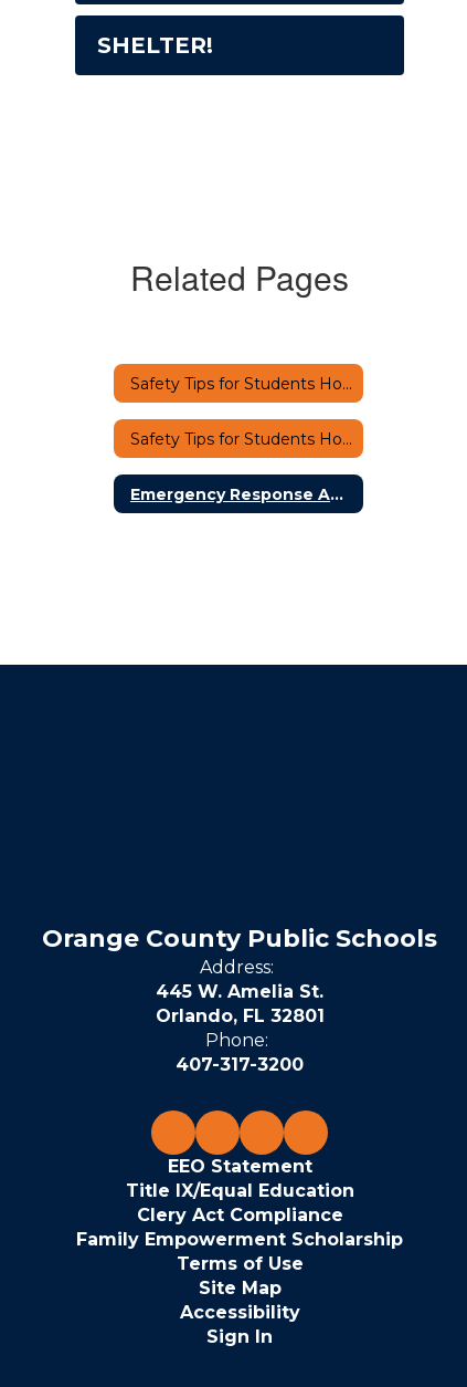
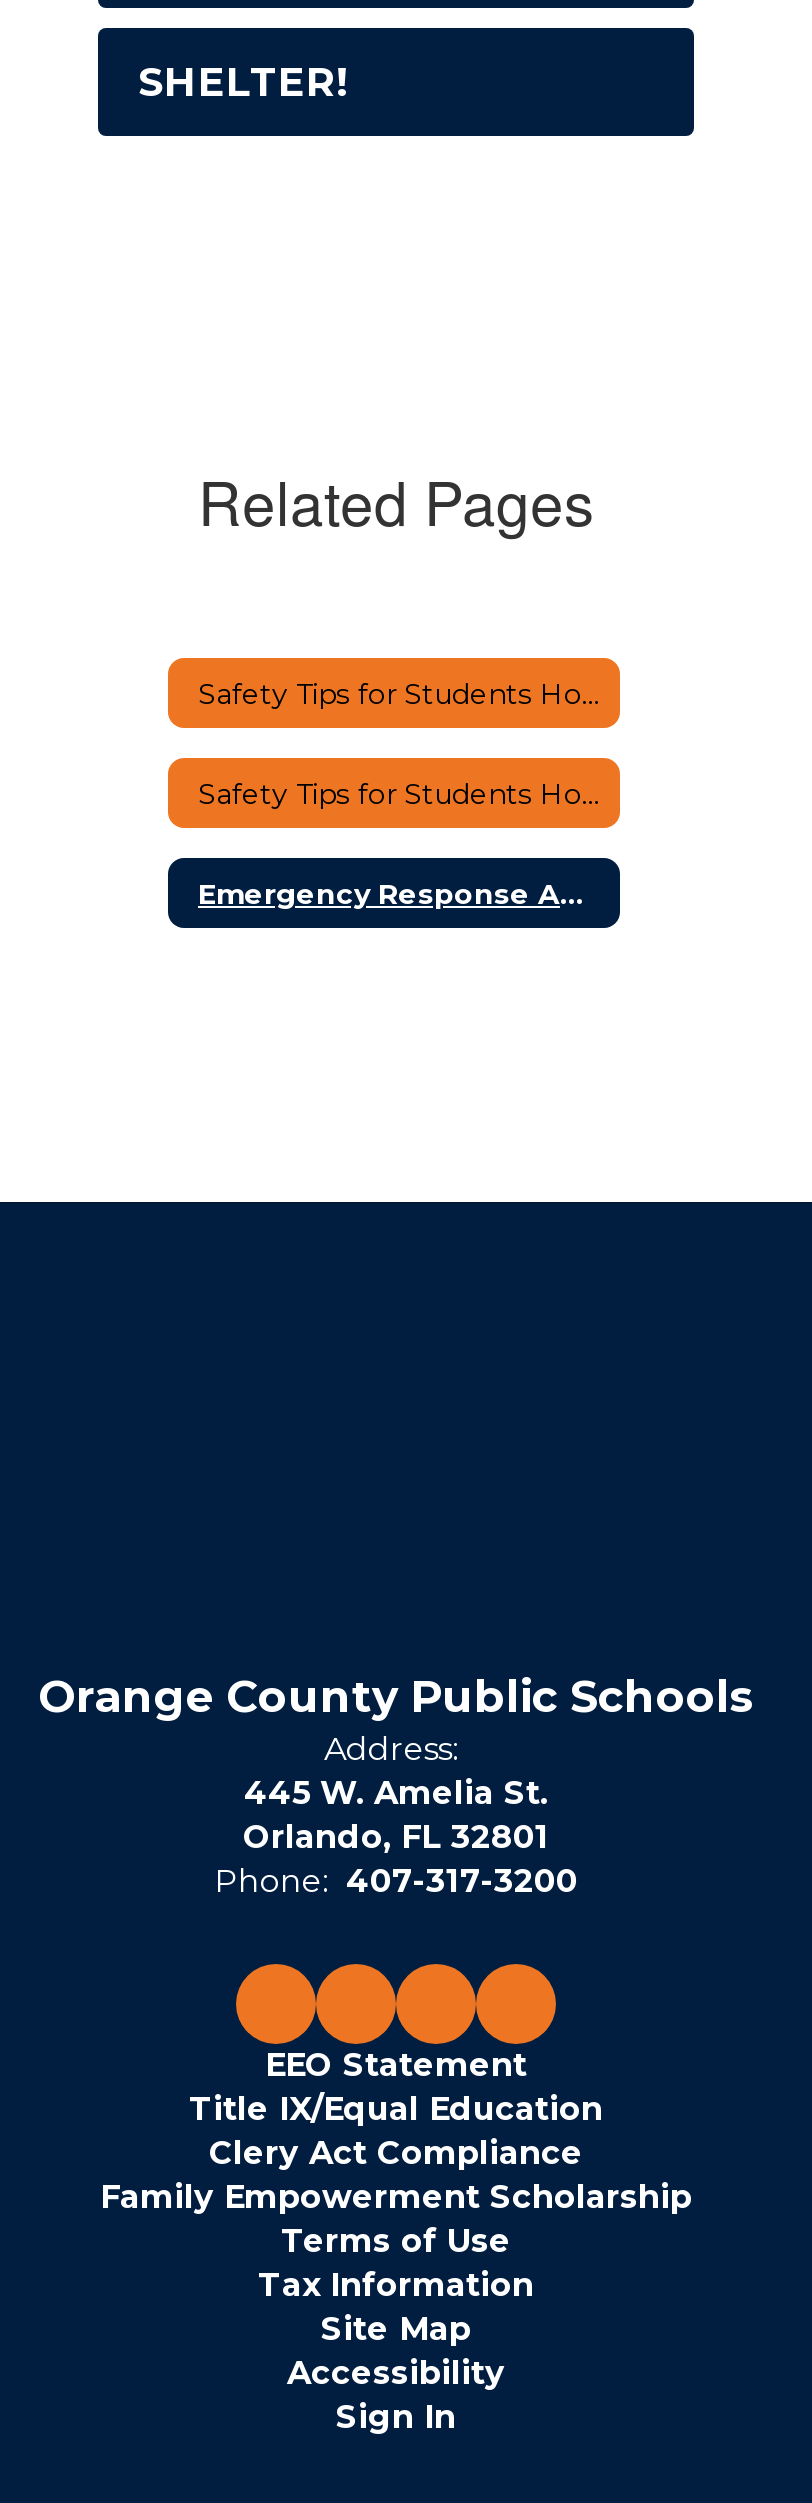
moved [76,1156,403,1274] -> [100,2046,692,2260]: EEO Statement | Title IX/Equal Education | Clery Act Compliance | Family Empowerment Scholarship | Terms of Use
none -> [258,2266,534,2304] Tax Information

